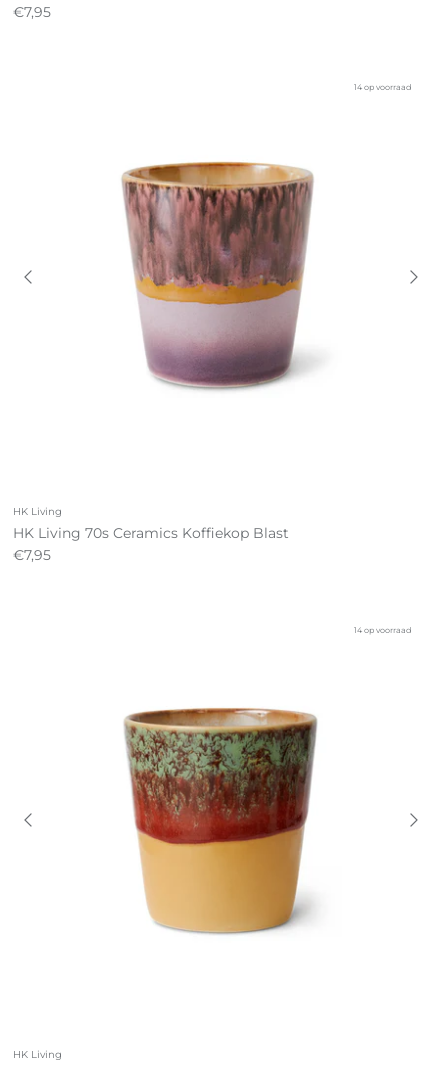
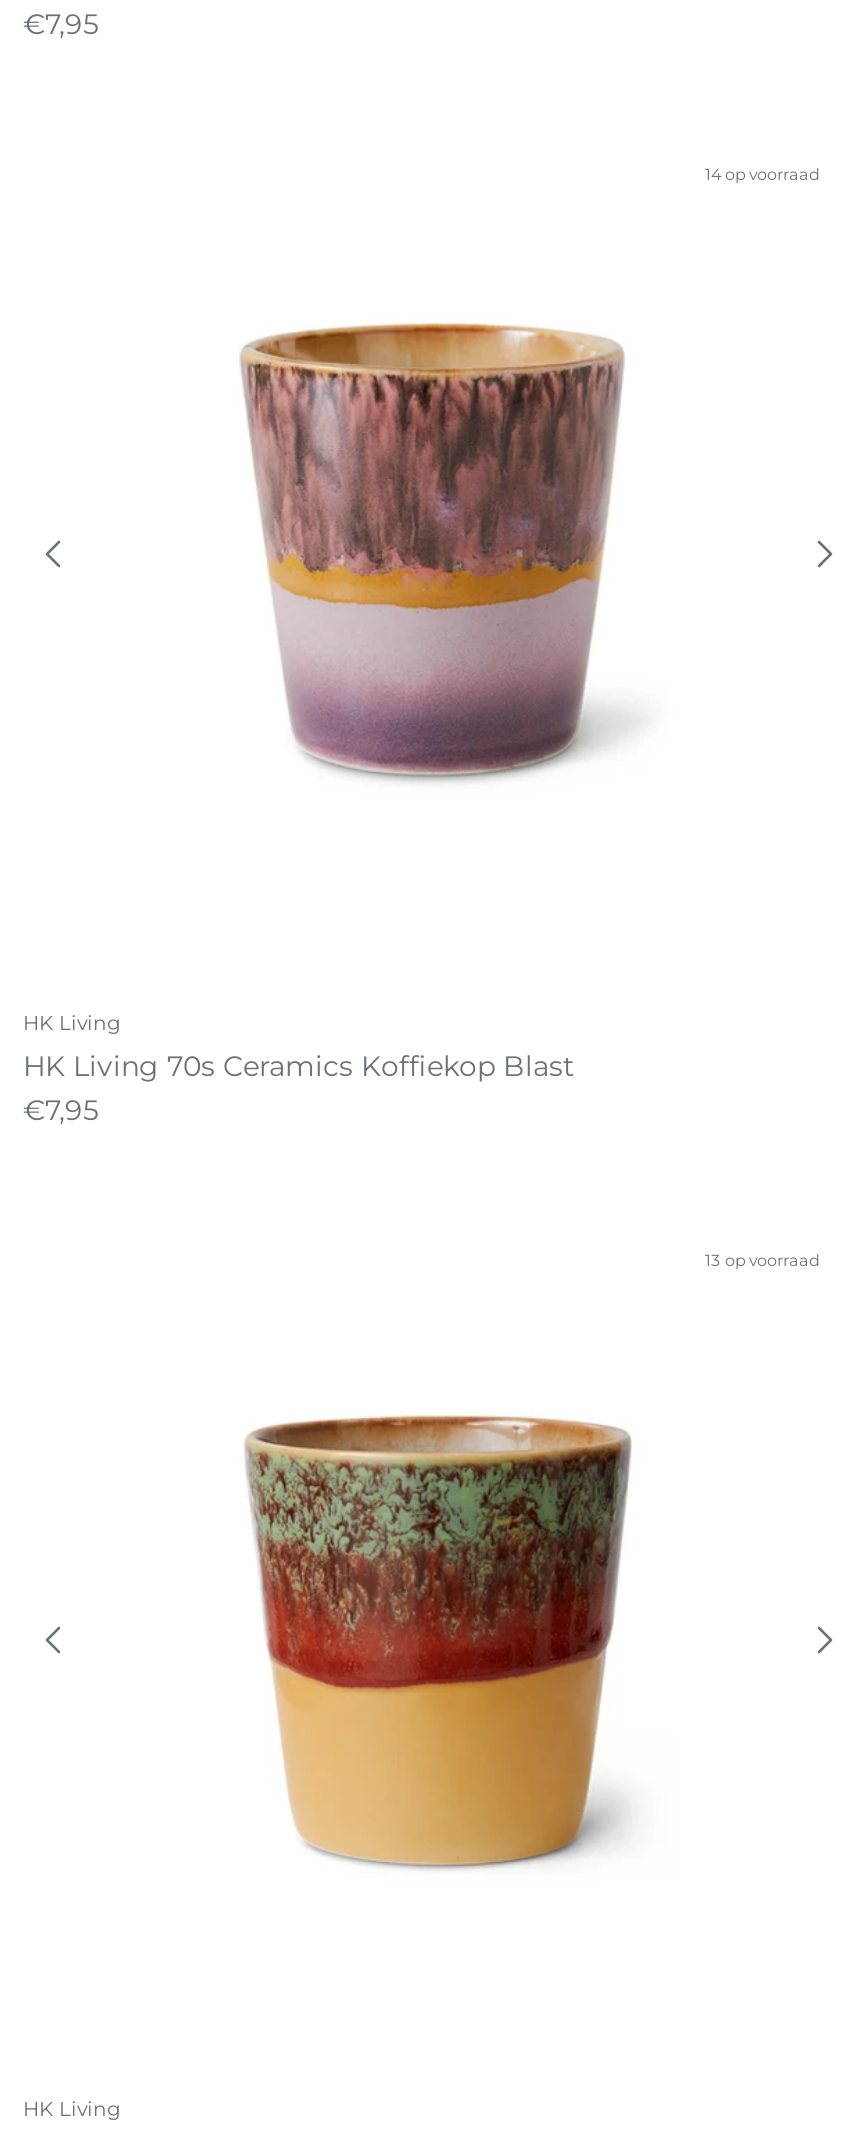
[354,625,411,635] 14 op voorraad -> [705,1251,819,1271] 13 op voorraad

